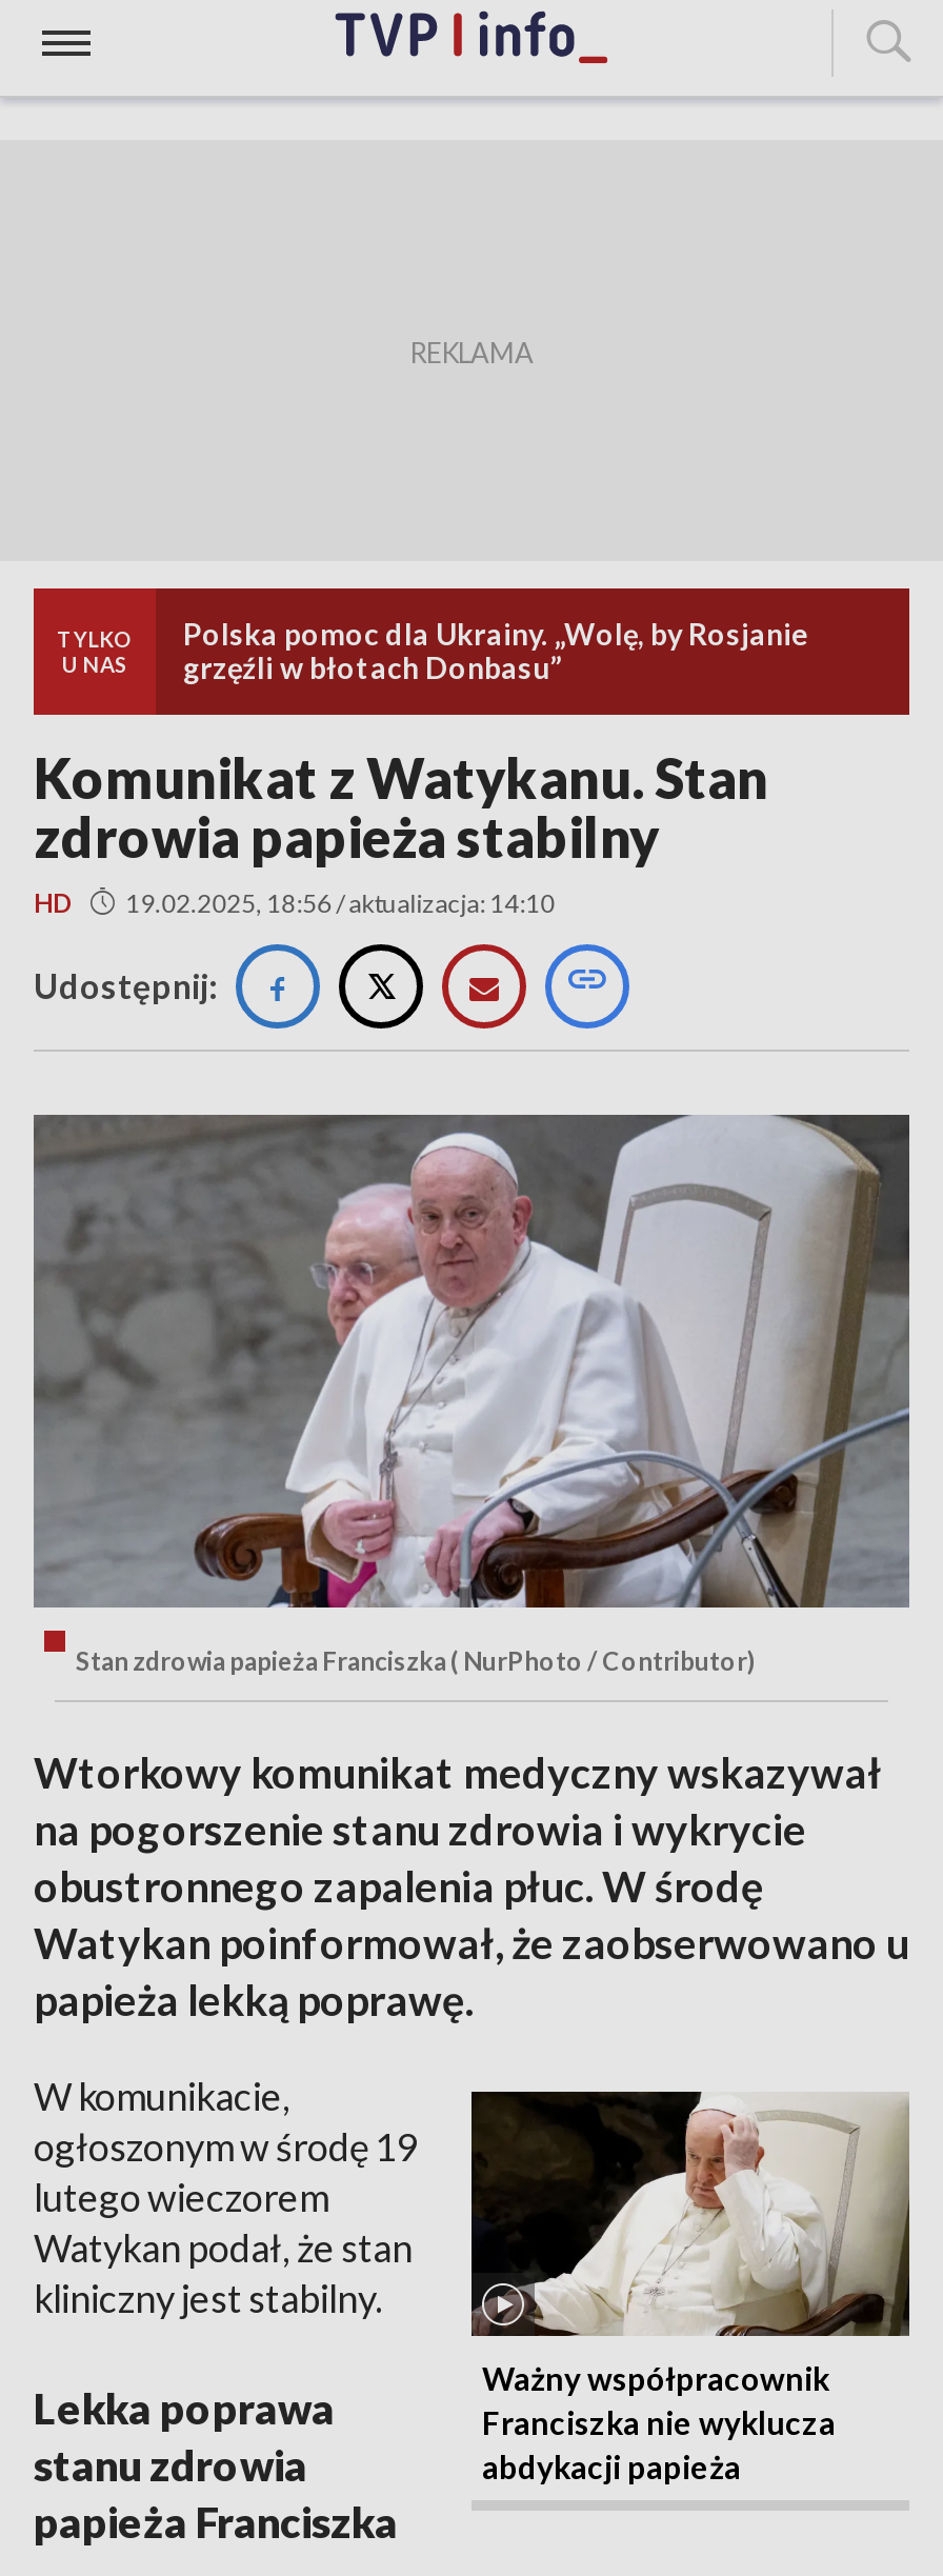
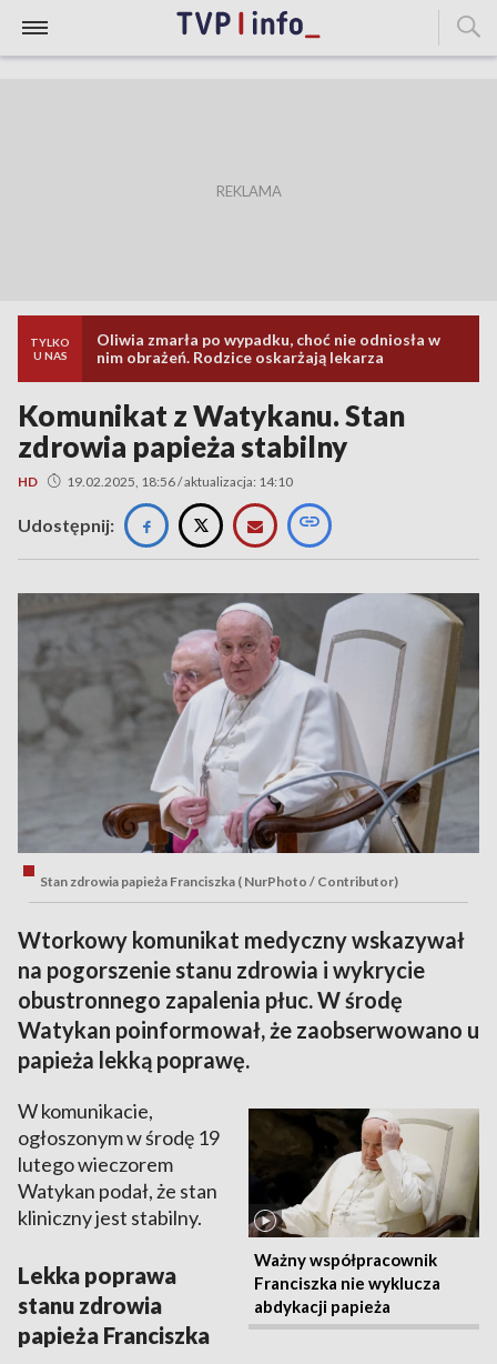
[183,616,808,685] Polska pomoc dla Ukrainy. „Wolę, by Rosjanie | grzęźli w błotach Donbasu” -> [97,330,440,367] Oliwia zmarła po wypadku, choć nie odniosła w | nim obrażeń. Rodzice oskarżają lekarza

